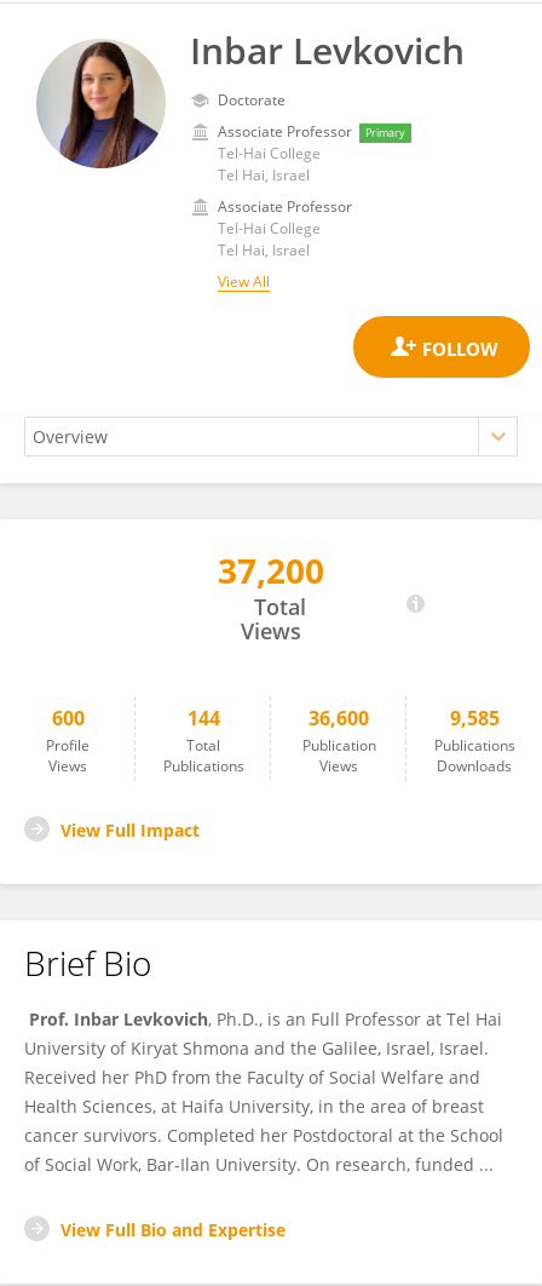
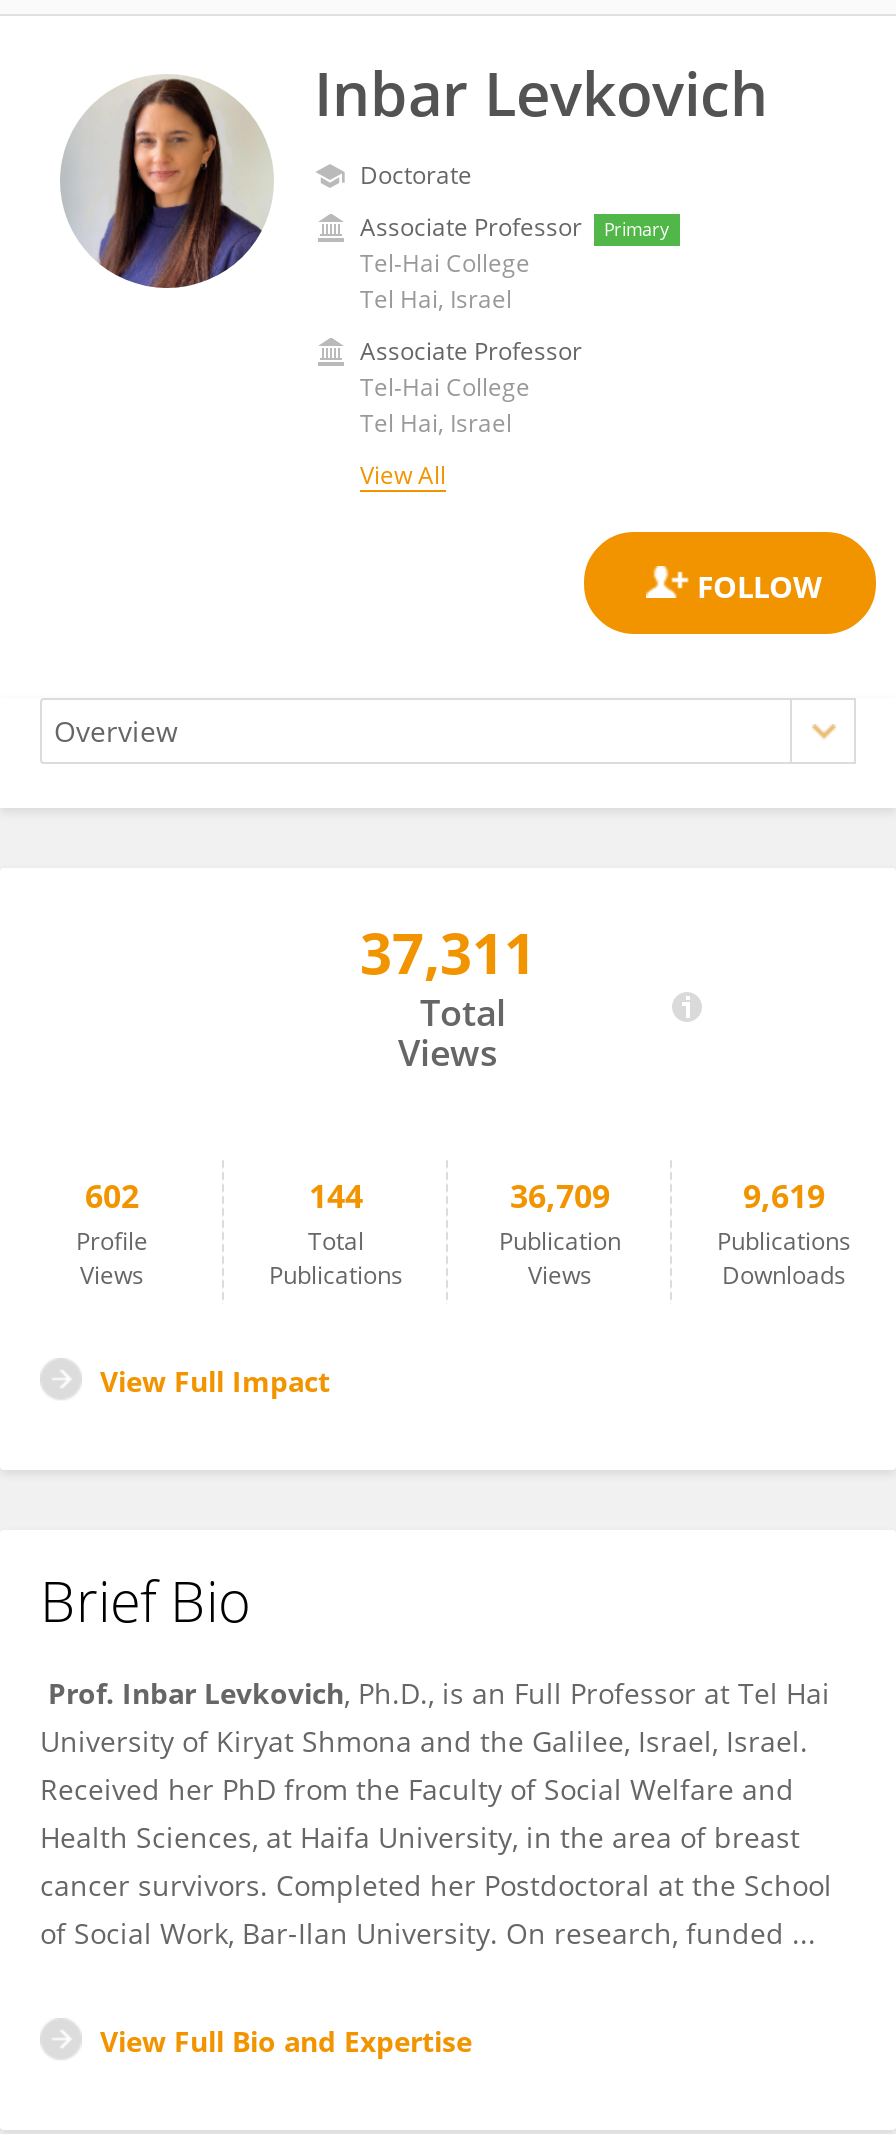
[218,547,324,593] 37,200 -> [360,914,536,990] 37,311
[51,705,84,731] 600 -> [85,1174,139,1218] 602
[309,705,369,731] 36,600 -> [510,1174,610,1218] 36,709
[449,705,499,731] 9,585 -> [743,1174,825,1218] 9,619

